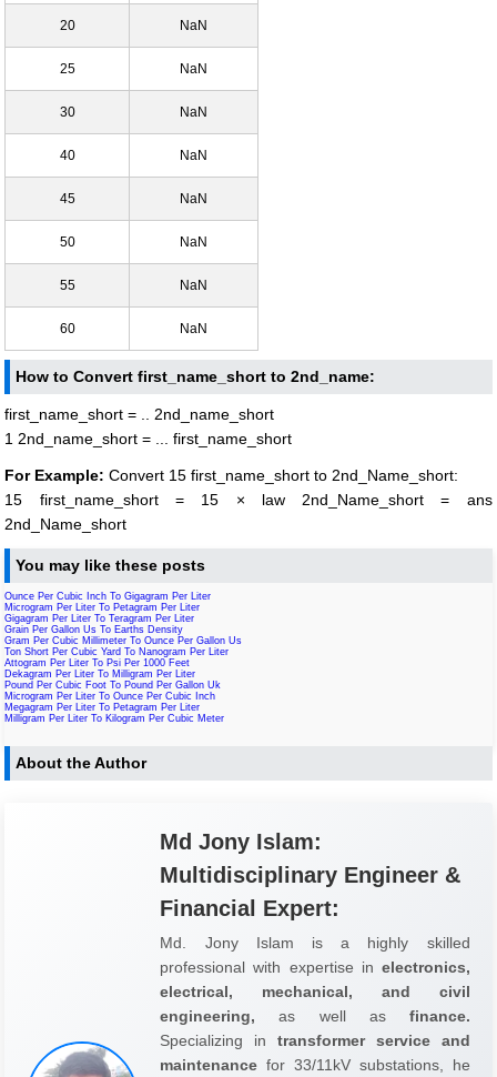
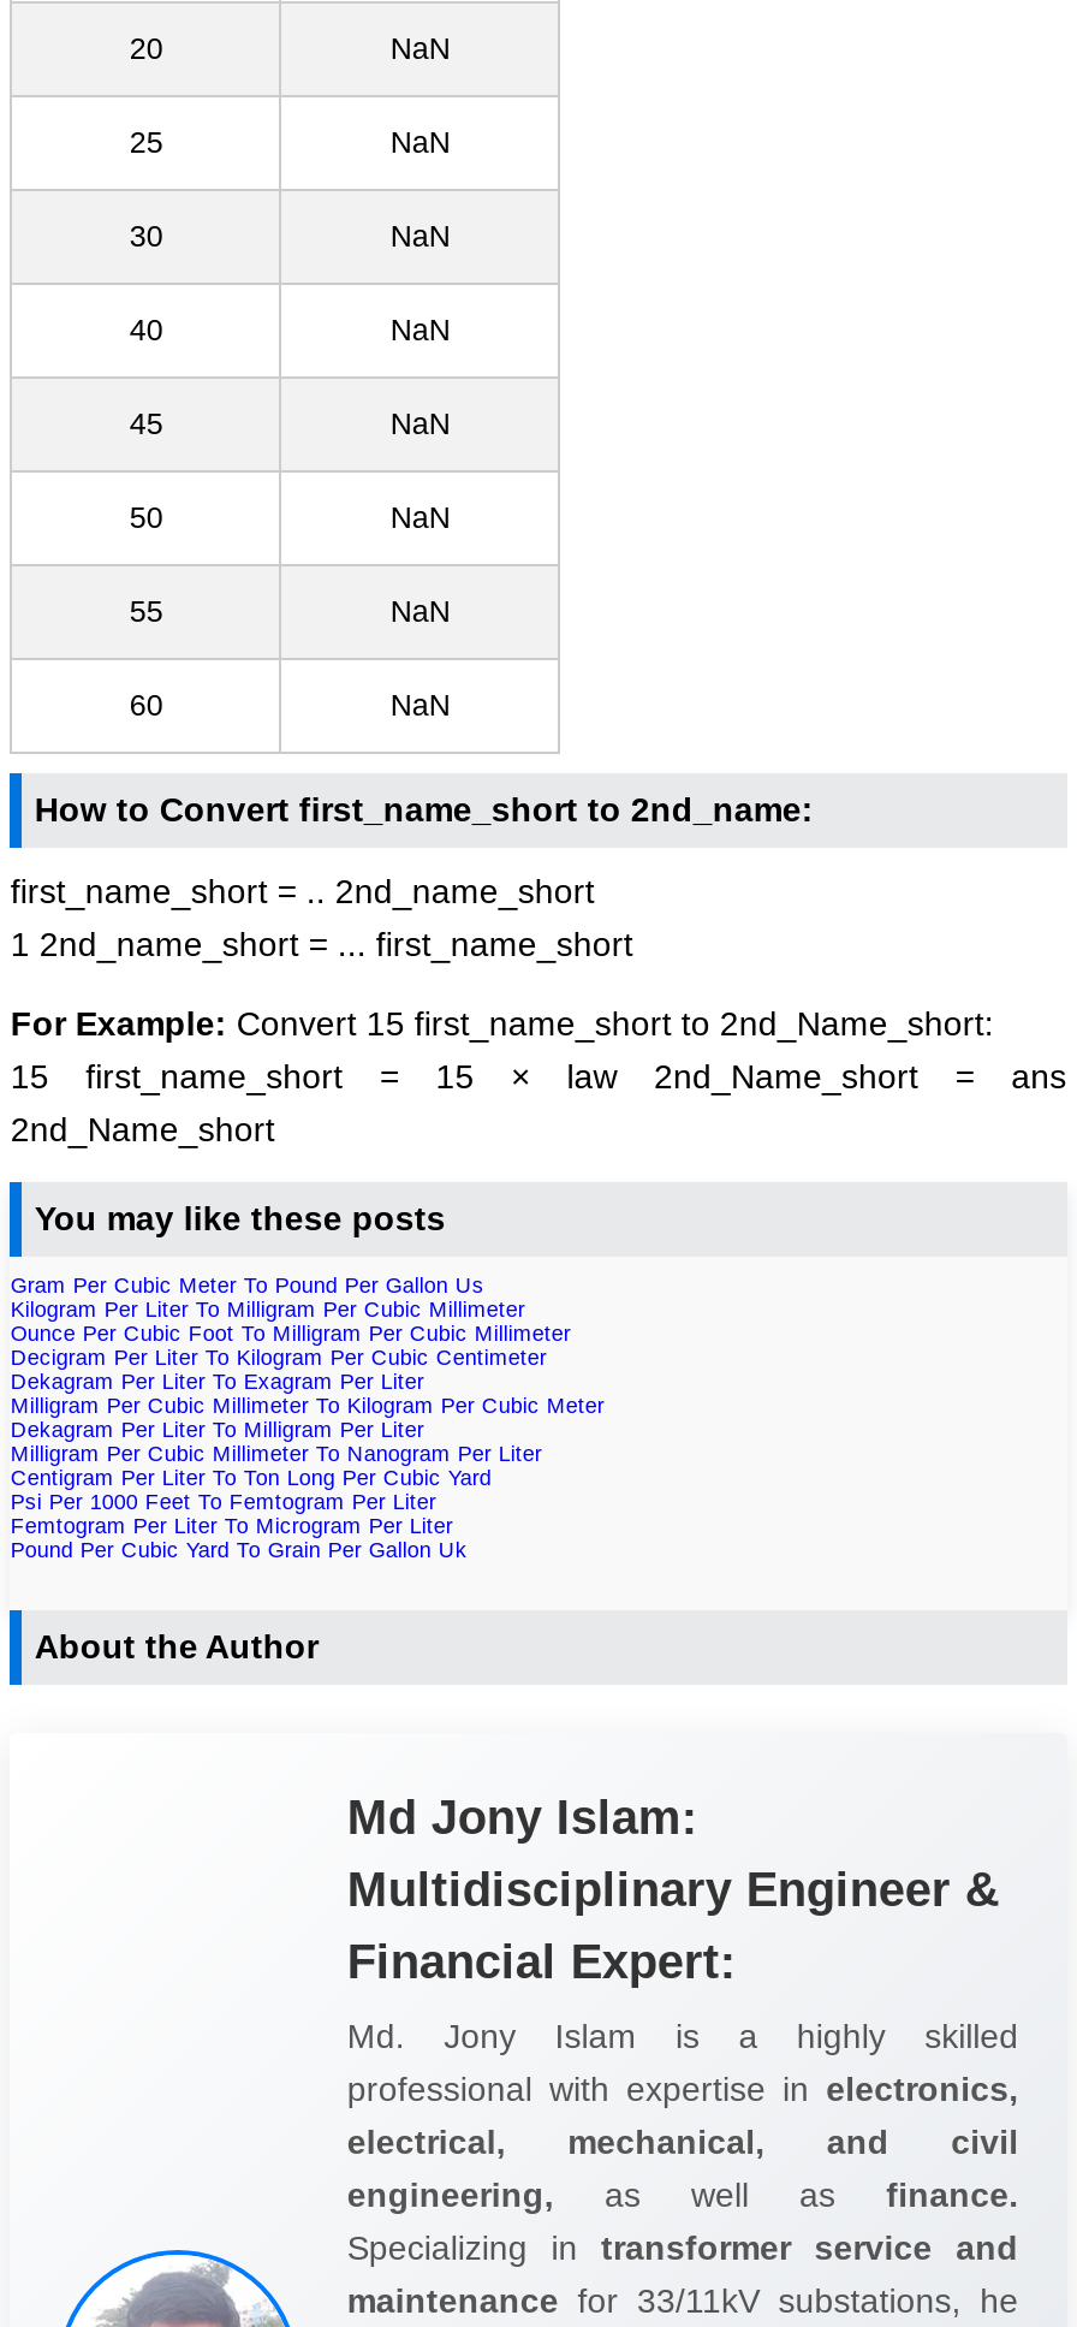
[5,590,242,668] Ounce Per Cubic Inch To Gigagram Per Liter | Microgram Per Liter To Petagram Per Liter | Gigagram Per Liter To Teragram Per Liter | Grain Per Gallon Us To Earths Density | Gram Per Cubic Millimeter To Ounce Per Gallon Us | Ton Short Per Cubic Yard To Nanogram Per Liter | Attogram Per Liter To Psi Per 1000 Feet -> [11,1273,604,1417] Gram Per Cubic Meter To Pound Per Gallon Us | Kilogram Per Liter To Milligram Per Cubic Millimeter | Ounce Per Cubic Foot To Milligram Per Cubic Millimeter | Decigram Per Liter To Kilogram Per Cubic Centimeter | Dekagram Per Liter To Exagram Per Liter | Milligram Per Cubic Millimeter To Kilogram Per Cubic Meter
[5,679,225,723] Pound Per Cubic Foot To Pound Per Gallon Uk | Microgram Per Liter To Ounce Per Cubic Inch | Megagram Per Liter To Petagram Per Liter | Milligram Per Liter To Kilogram Per Cubic Meter -> [11,1441,542,1561] Milligram Per Cubic Millimeter To Nanogram Per Liter | Centigram Per Liter To Ton Long Per Cubic Yard | Psi Per 1000 Feet To Femtogram Per Liter | Femtogram Per Liter To Microgram Per Liter | Pound Per Cubic Yard To Grain Per Gallon Uk

